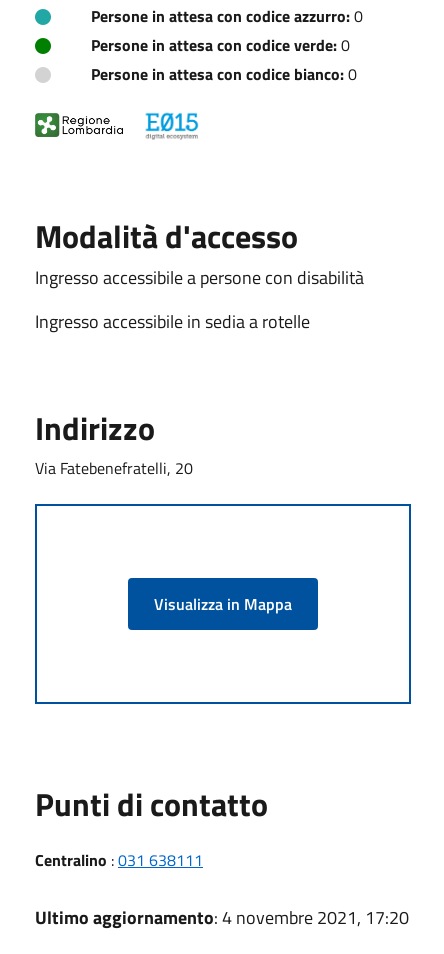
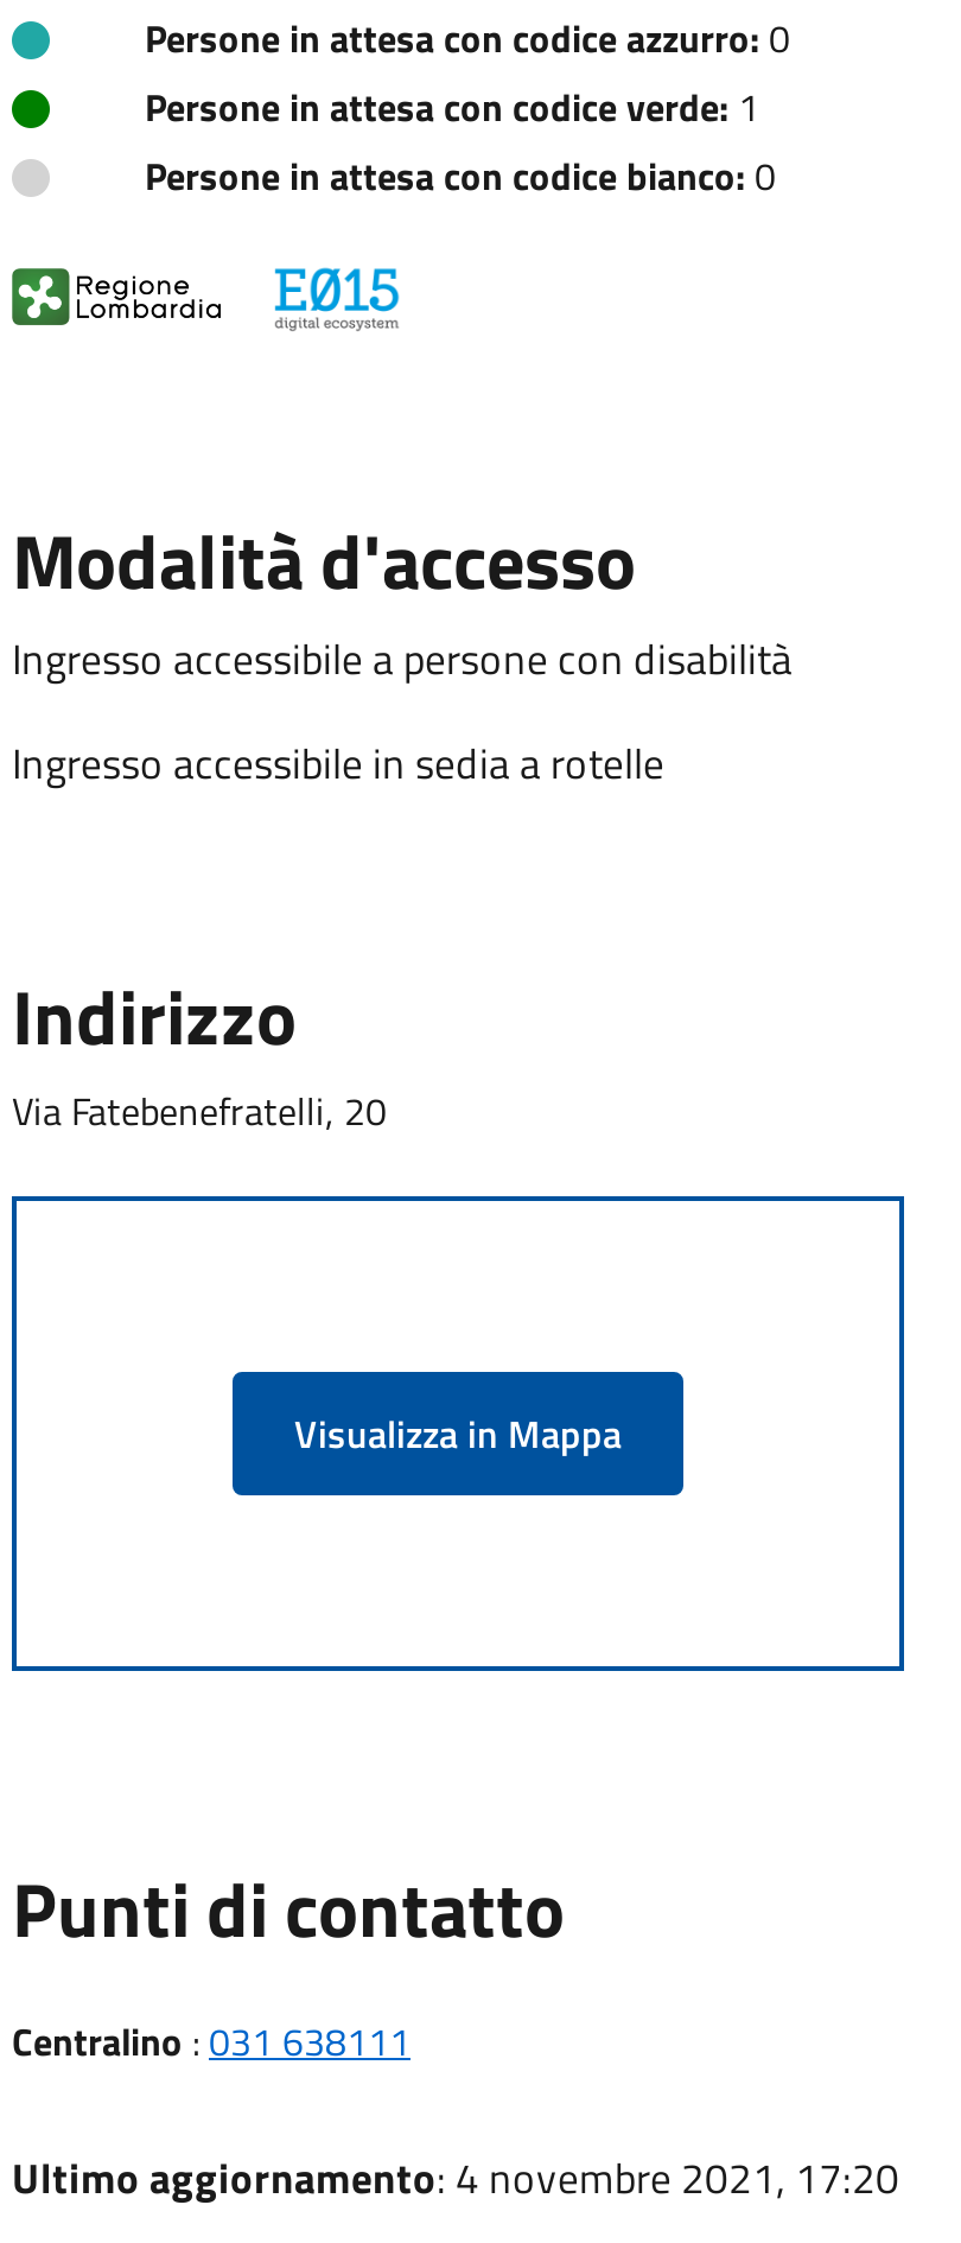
[91,33,350,57] Persone in attesa con codice verde: 0 -> [145,78,759,135] Persone in attesa con codice verde: 1

